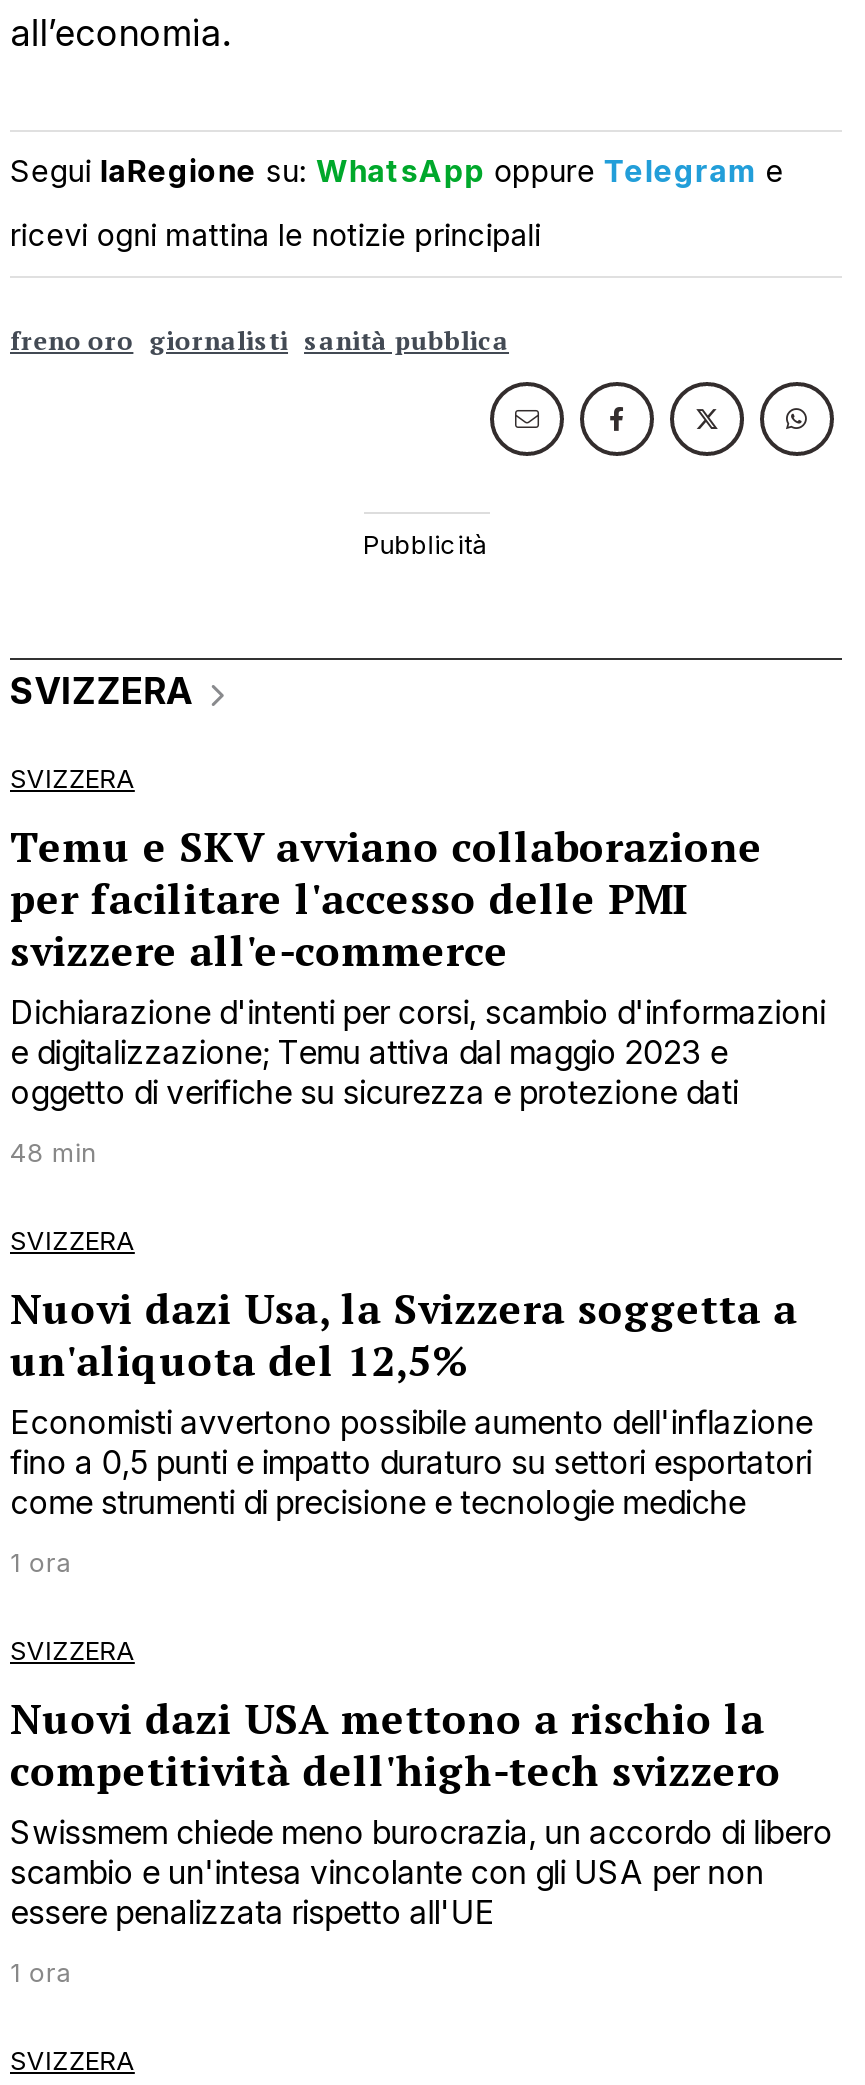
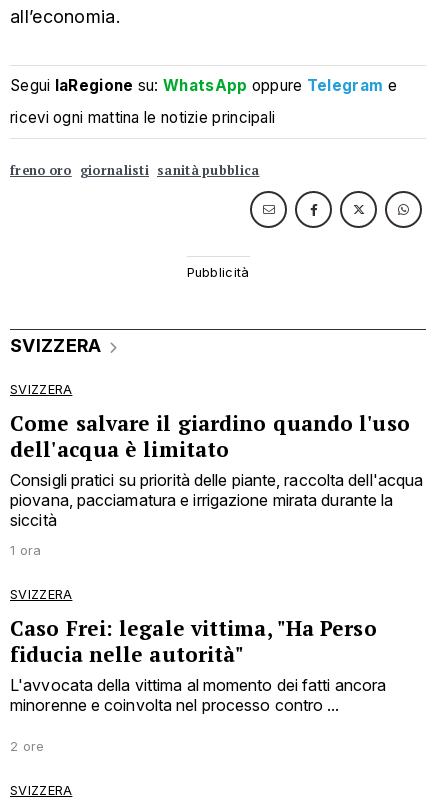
[10,819,825,1523] Temu e SKV avviano collaborazione | per facilitare l'accesso delle PMI | svizzere all'e-commerce | Dichiarazione d'intenti per corsi, scambio d'informazioni | e digitalizzazione; Temu attiva dal maggio 2023 e | oggetto di verifiche su sicurezza e protezione dati | 48 min | SVIZZERA | Nuovi dazi Usa, la Svizzera soggetta a | un'aliquota del 12,5% | Economisti avvertono possibile aumento dell'inflazione | fino a 0,5 punti e impatto duraturo su settori esportatori | come strumenti di precisione e tecnologie mediche -> [10,409,423,530] Come salvare il giardino quando l'uso | dell'acqua è limitato | Consigli pratici su priorità delle piante, raccolta dell'acqua | piovana, pacciamatura e irrigazione mirata durante la | siccità
[10,1691,833,1933] Nuovi dazi USA mettono a rischio la | competitività dell'high-tech svizzero | Swissmem chiede meno burocrazia, un accordo di libero | scambio e un'intesa vincolante con gli USA per non | essere penalizzata rispetto all'UE -> [10,614,386,715] Caso Frei: legale vittima, "Ha Perso | fiducia nelle autorità" | L'avvocata della vittima al momento dei fatti ancora | minorenne e coinvolta nel processo contro ...
[10,1959,73,1989] 1 ora -> [10,739,44,754] 2 ore

